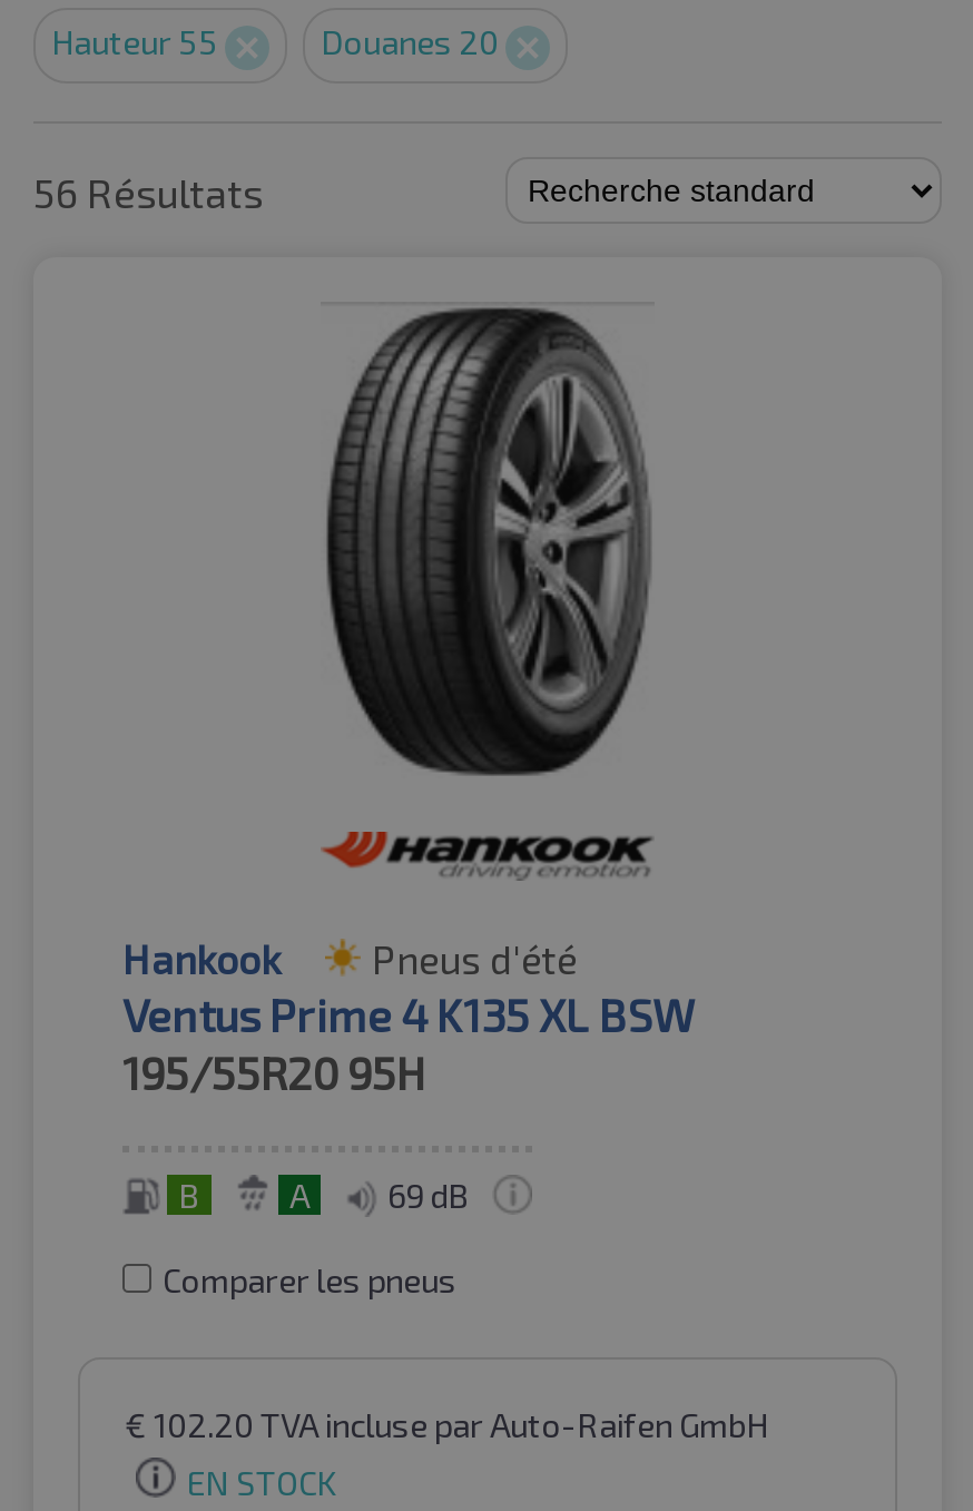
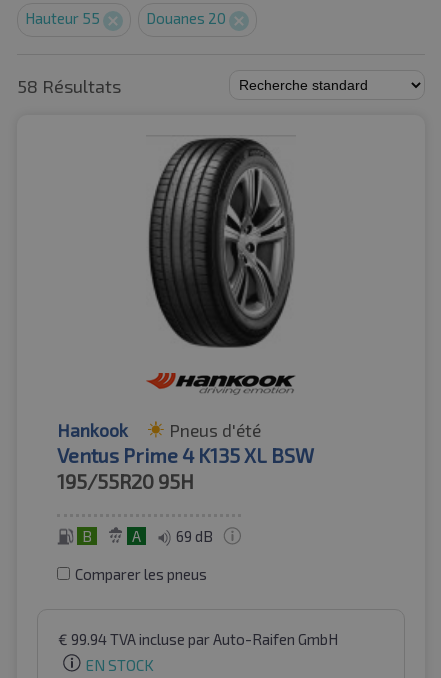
[33,167,263,216] 56 Résultats -> [17,75,121,97] 58 Résultats
[125,1404,768,1444] € 102.20 TVA incluse par Auto-Raifen GmbH -> [58,630,338,648] € 99.94 TVA incluse par Auto-Raifen GmbH

